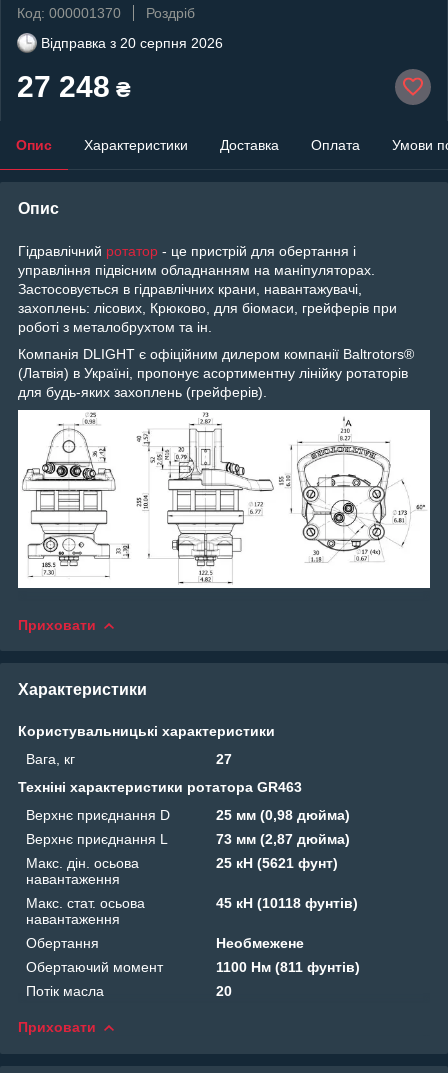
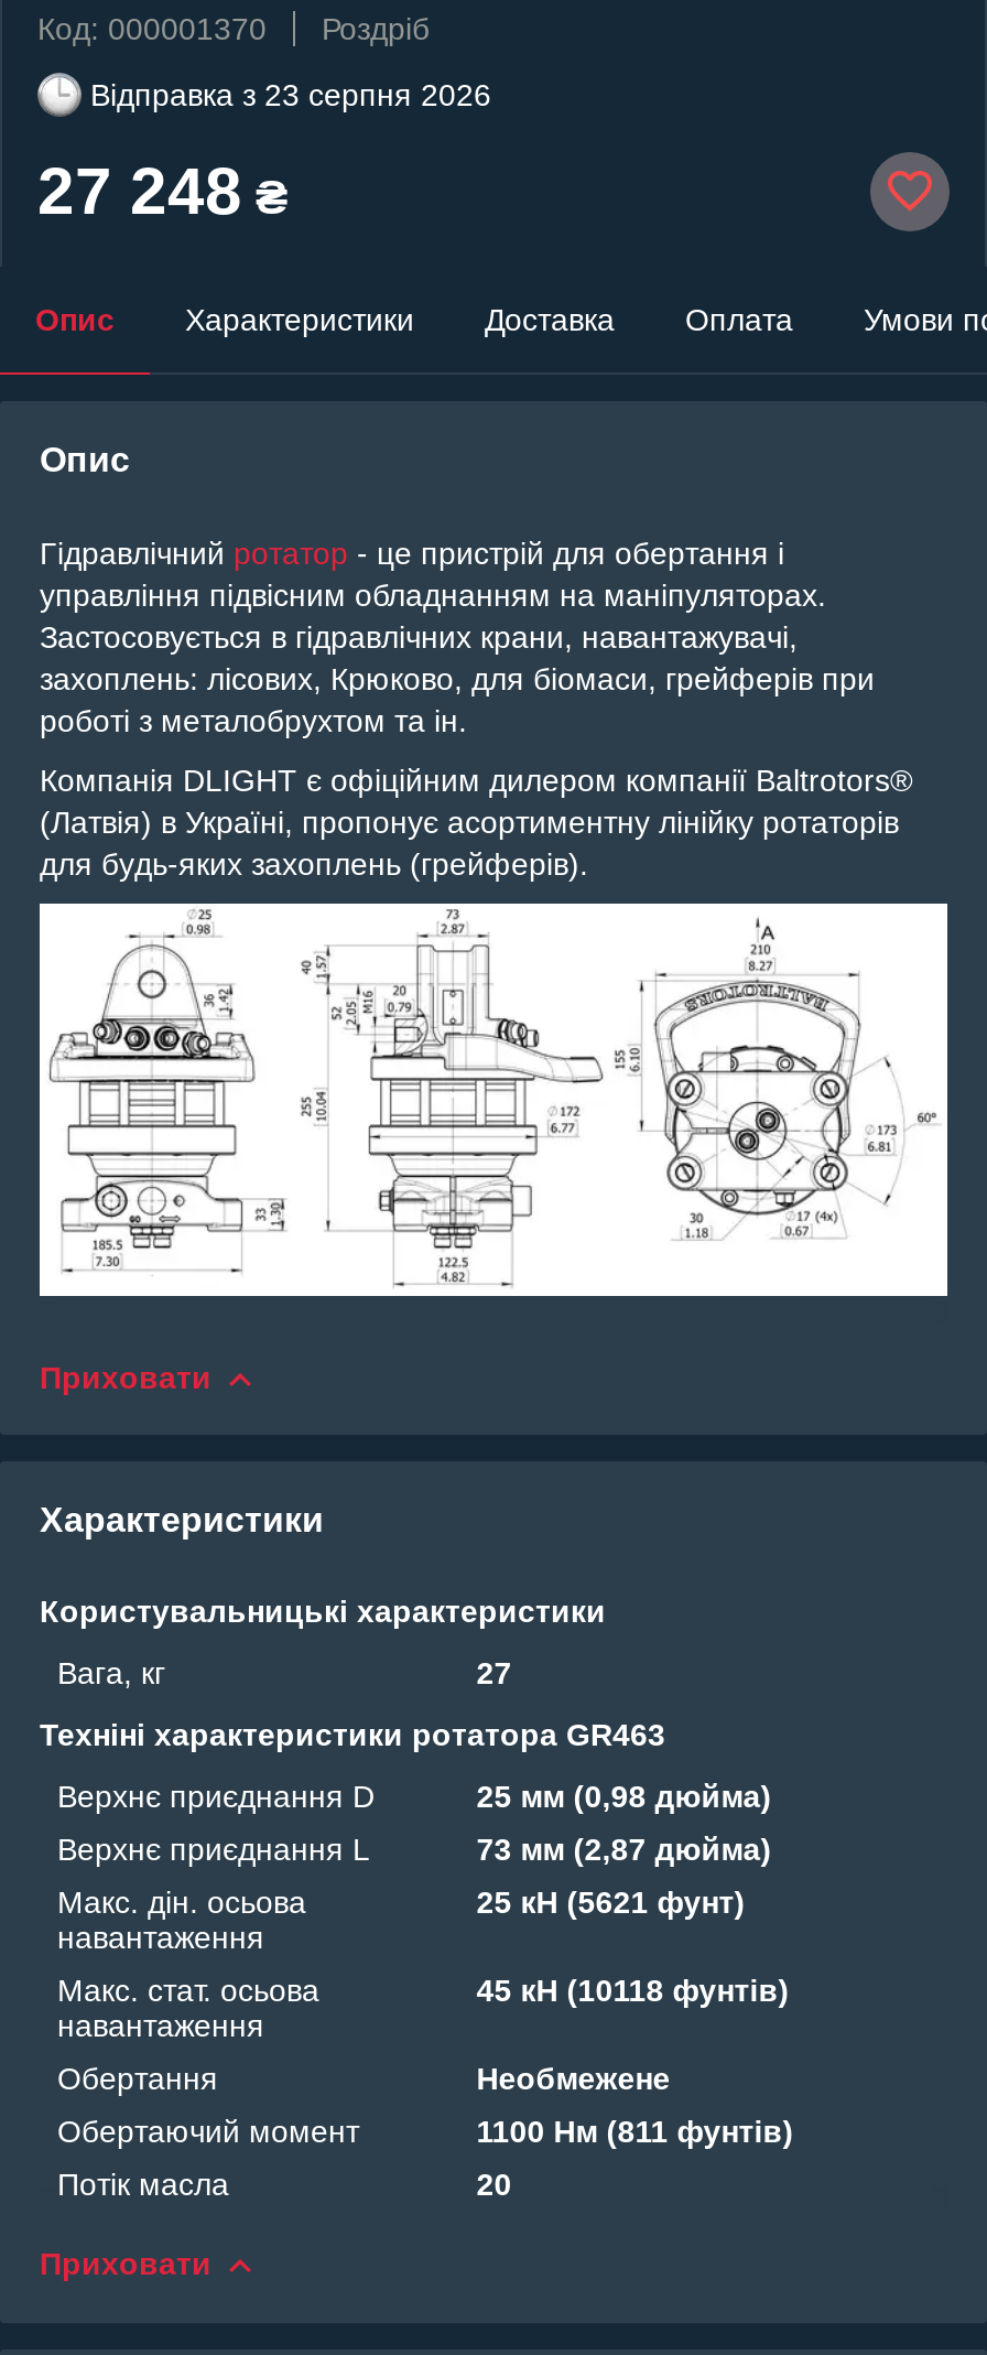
[41,35,223,51] Відправка з 20 серпня 2026 -> [90,77,491,112] Відправка з 23 серпня 2026

